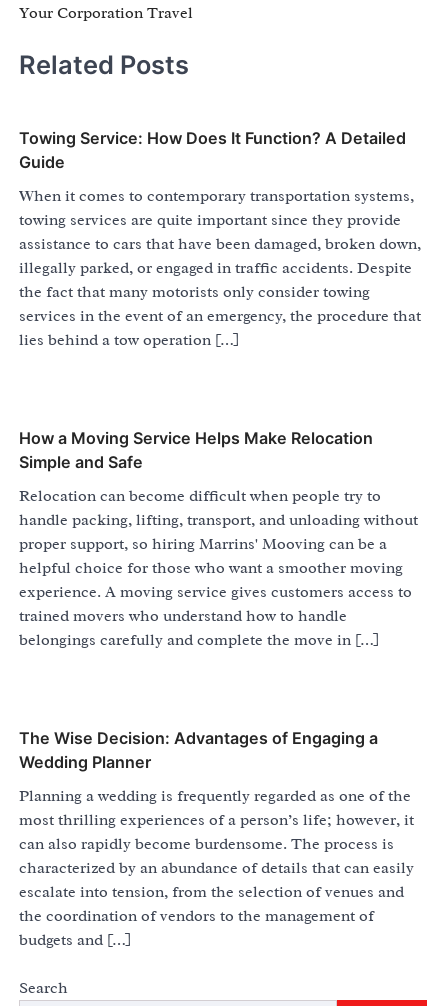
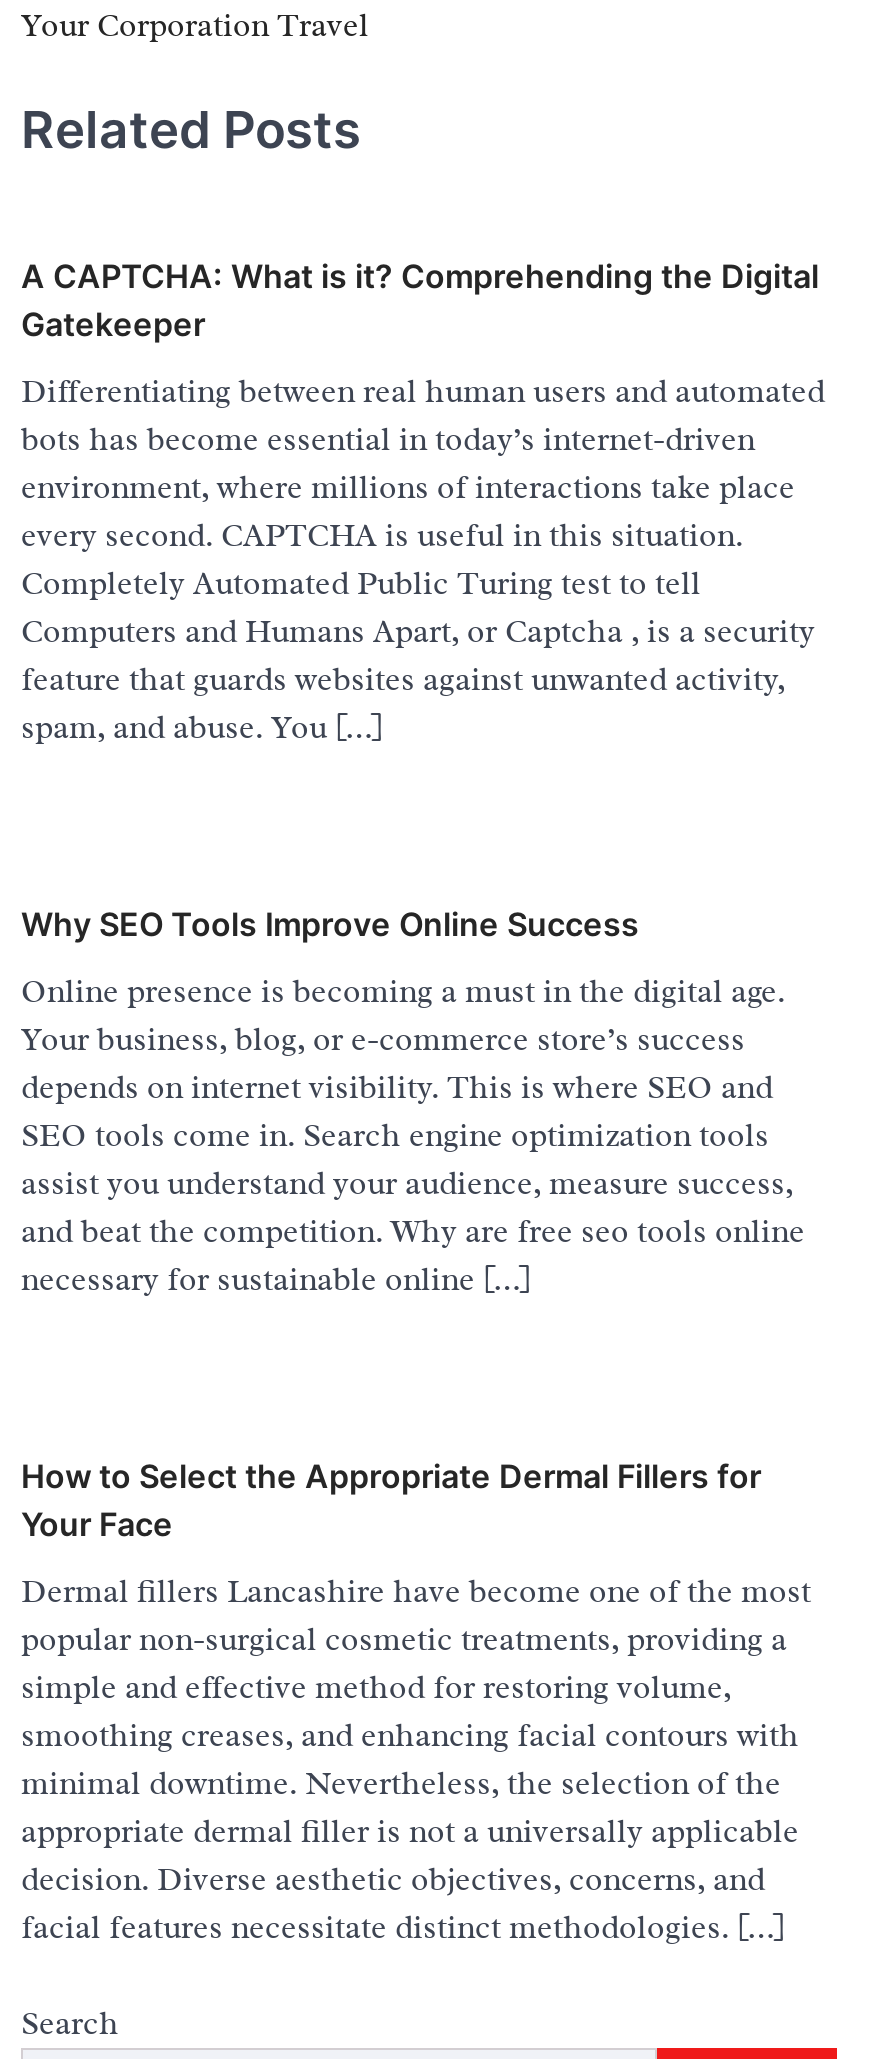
[19,128,406,172] Towing Service: How Does It Function? A Detailed | Guide -> [21,255,819,343] A CAPTCHA: What is it? Comprehending the Digital | Gatekeeper
[19,186,421,350] When it comes to contemporary transportation systems, | towing services are quite important since they provide | assistance to cars that have been damaged, broken down, | illegally parked, or engaged in traffic accidents. Despite | the fact that many motorists only consider towing | services in the event of an emergency, the procedure that | lies behind a tow operation […] -> [21,371,825,747] Differentiating between real human users and automated | bots has become essential in today’s internet-driven | environment, where millions of interactions take place | every second. CAPTCHA is useful in this situation. | Completely Automated Public Turing test to tell | Computers and Humans Apart, or Captcha , is a security | feature that guards websites against unwanted activity, | spam, and abuse. You […]
[19,428,373,472] How a Moving Service Helps Make Relocation | Simple and Safe -> [21,903,639,943] Why SEO Tools Improve Online Success
[19,486,418,650] Relocation can become difficult when people try to | handle packing, lifting, transport, and unloading without | proper support, so hiring Marrins' Mooving can be a | helpful choice for those who want a smoother moving | experience. A moving service gives customers access to | trained movers who understand how to handle | belongings carefully and complete the move in […] -> [21,971,805,1299] Online presence is becoming a must in the digital age. | Your business, blog, or e-commerce store’s success | depends on internet visibility. This is where SEO and | SEO tools come in. Search engine optimization tools | assist you understand your audience, measure success, | and beat the competition. Why are free seo tools online | necessary for sustainable online […]
[19,728,378,772] The Wise Decision: Advantages of Engaging a | Wedding Planner -> [21,1455,761,1543] How to Select the Appropriate Dermal Fillers for | Your Face
[19,786,414,950] Planning a wedding is frequently regarded as one of the | most thrilling experiences of a person’s life; however, it | can also rapidly become burdensome. The process is | characterized by an abundance of details that can easily | escalate into tension, from the selection of venues and | the coordination of vendors to the management of | budgets and […] -> [21,1571,811,1947] Dermal fillers Lancashire have become one of the most | popular non-surgical cosmetic treatments, providing a | simple and effective method for restoring volume, | smoothing creases, and enhancing facial contours with | minimal downtime. Nevertheless, the selection of the | appropriate dermal filler is not a universally applicable | decision. Diverse aesthetic objectives, concerns, and | facial features necessitate distinct methodologies. […]

